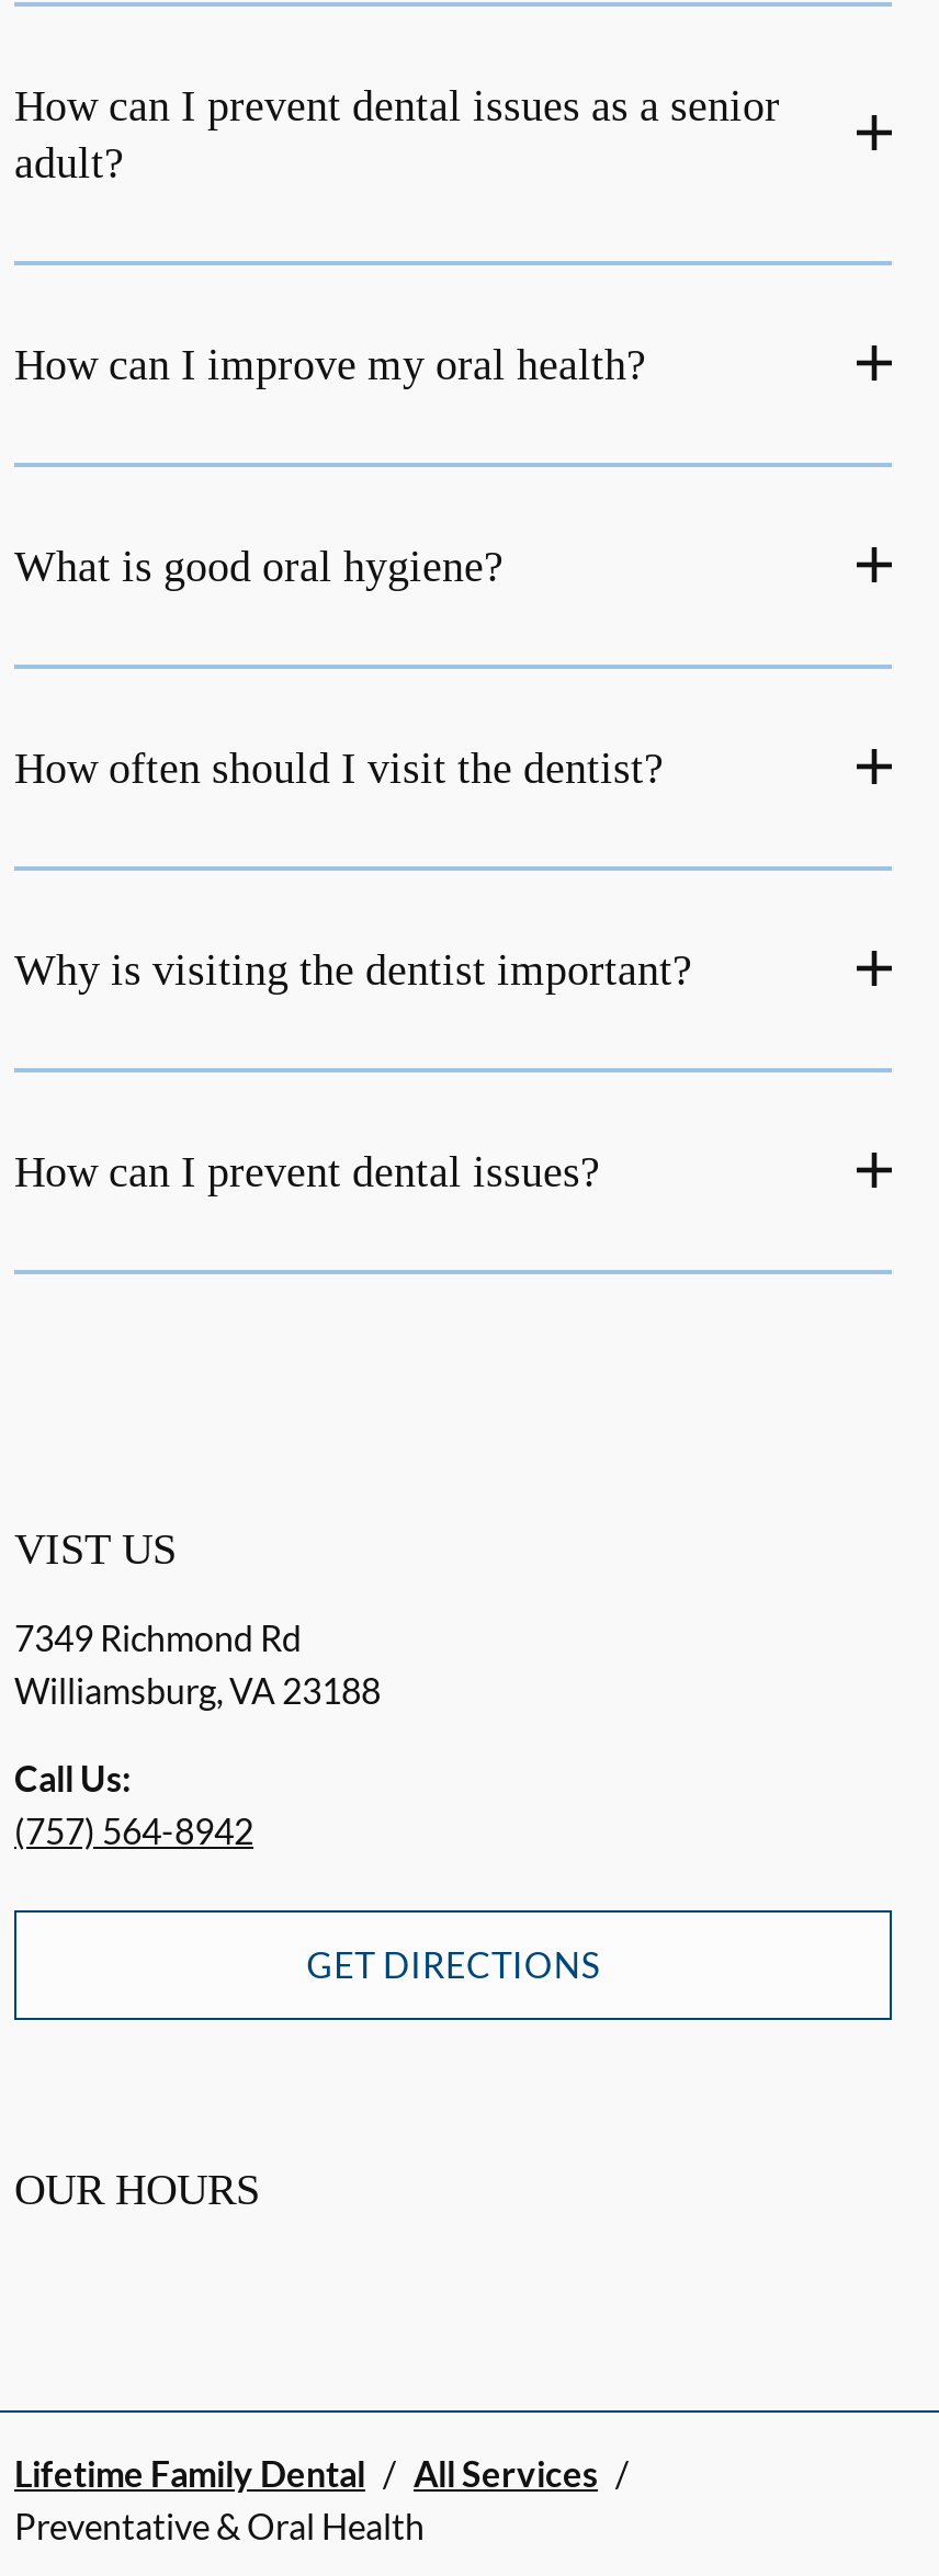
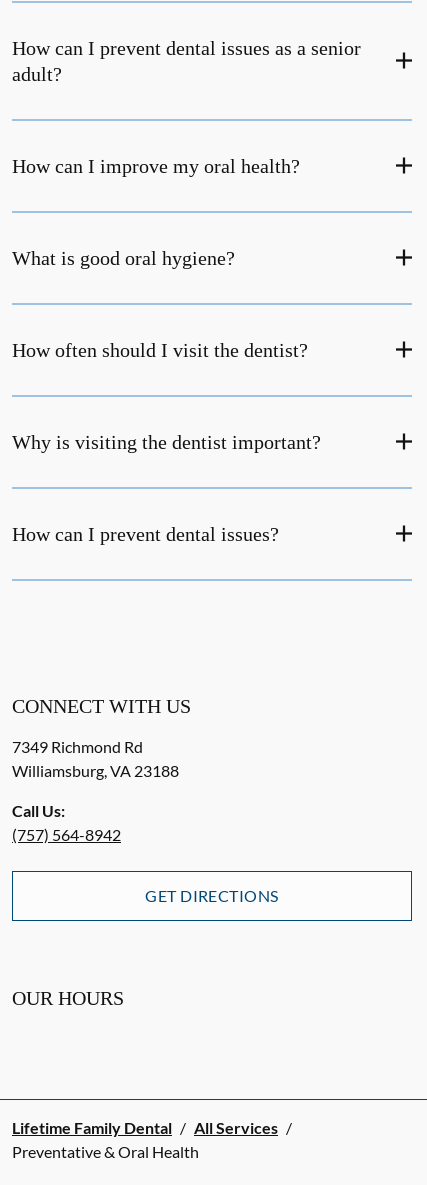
[14,1524,177,1573] VIST US -> [12,695,191,717] CONNECT WITH US

